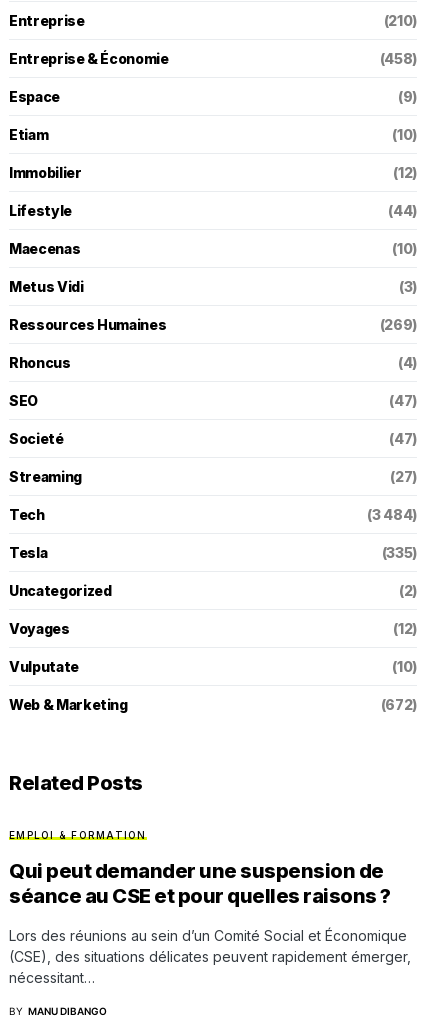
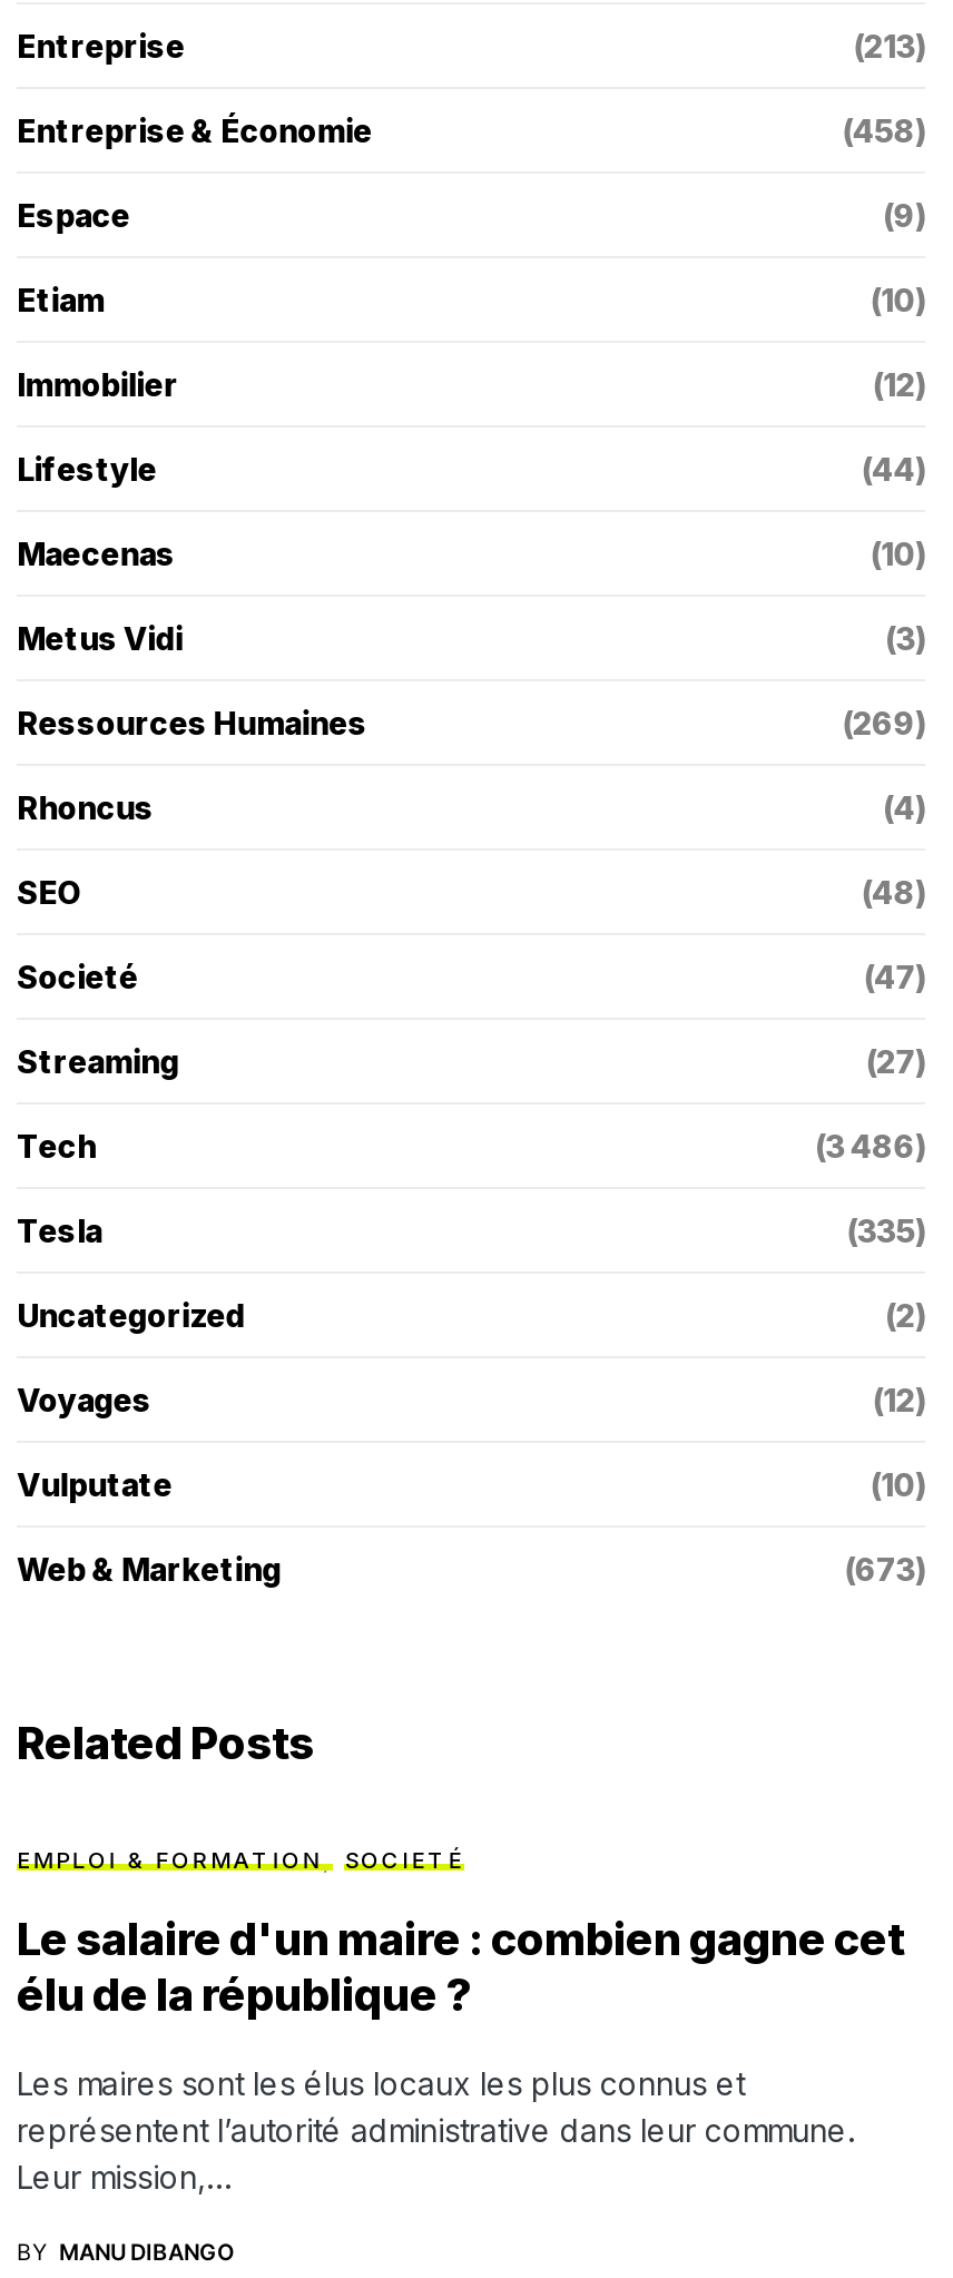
[384,12,417,29] (210) -> [853,27,925,65] (213)
[389,392,417,409] (47) -> [861,873,925,911] (48)
[367,506,417,523] (3 484) -> [815,1127,925,1165] (3 486)
[381,696,417,713] (672) -> [845,1550,925,1588] (673)
[9,859,411,986] Qui peut demander une suspension de | séance au CSE et pour quelles raisons ? | Lors des réunions au sein d’un Comité Social et Économique | (CSE), des situations délicates peuvent rapidement émerger, | nécessitant… -> [17,1846,904,2196] SOCIETÉ | Le salaire d'un maire : combien gagne cet | élu de la république ? | Les maires sont les élus locaux les plus connus et | représentent l’autorité administrative dans leur commune. | Leur mission,…

